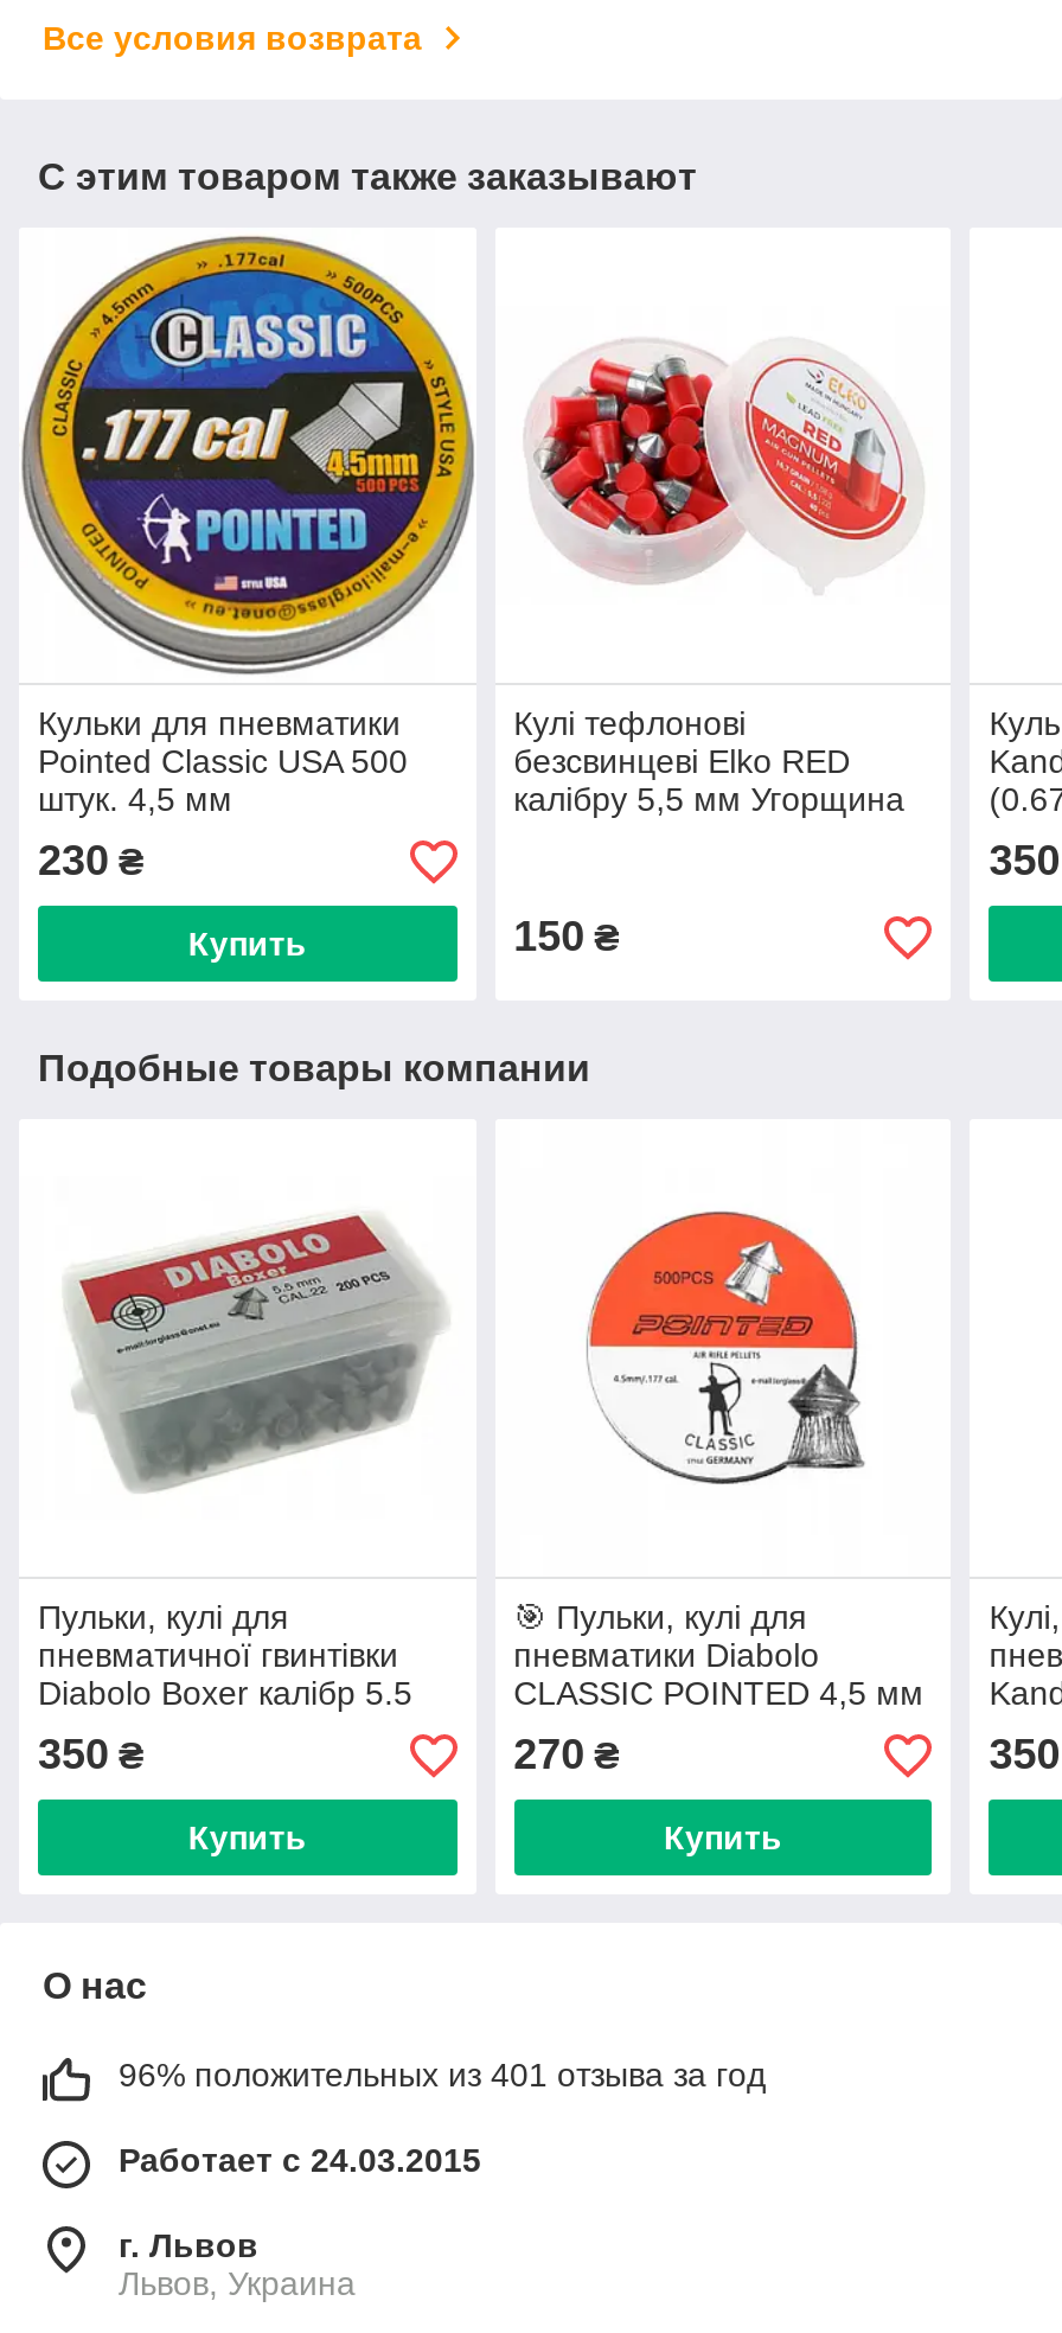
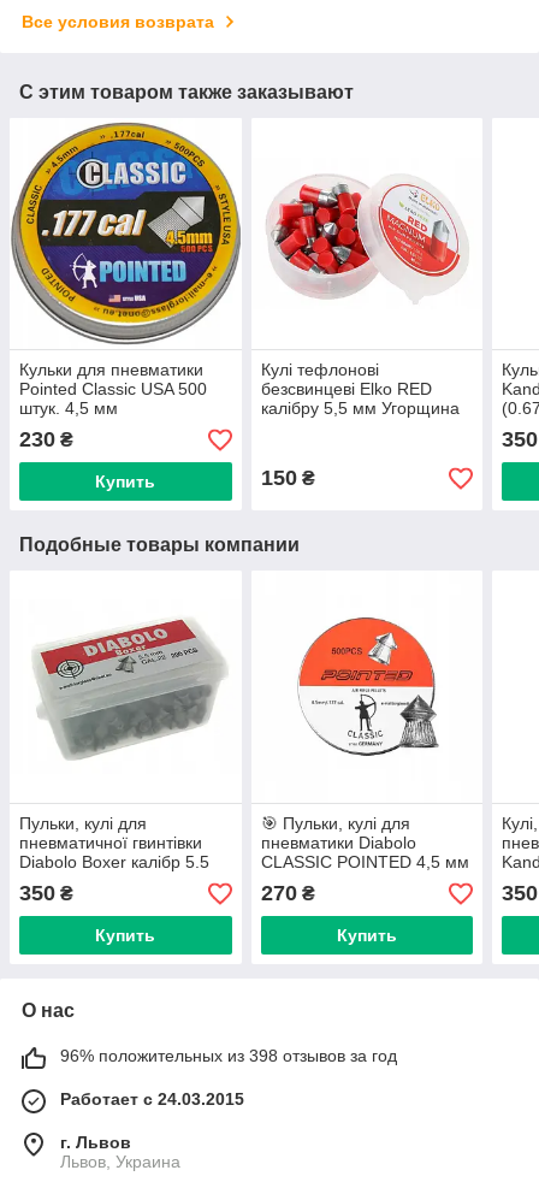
[119,2056,766,2094] 96% положительных из 401 отзыва за год -> [60,1046,397,1065] 96% положительных из 398 отзывов за год

